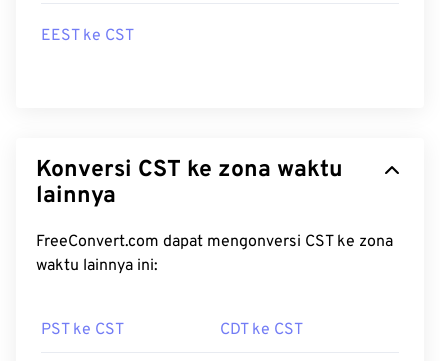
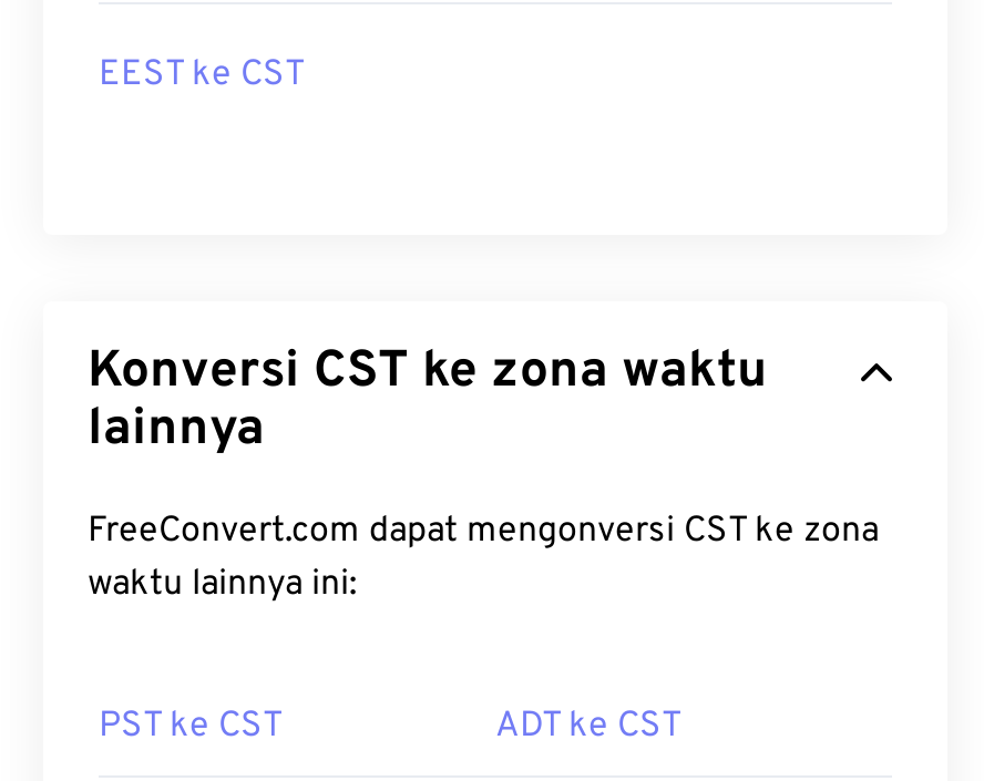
[220,320,303,340] CDT ke CST -> [495,705,681,749] ADT ke CST

